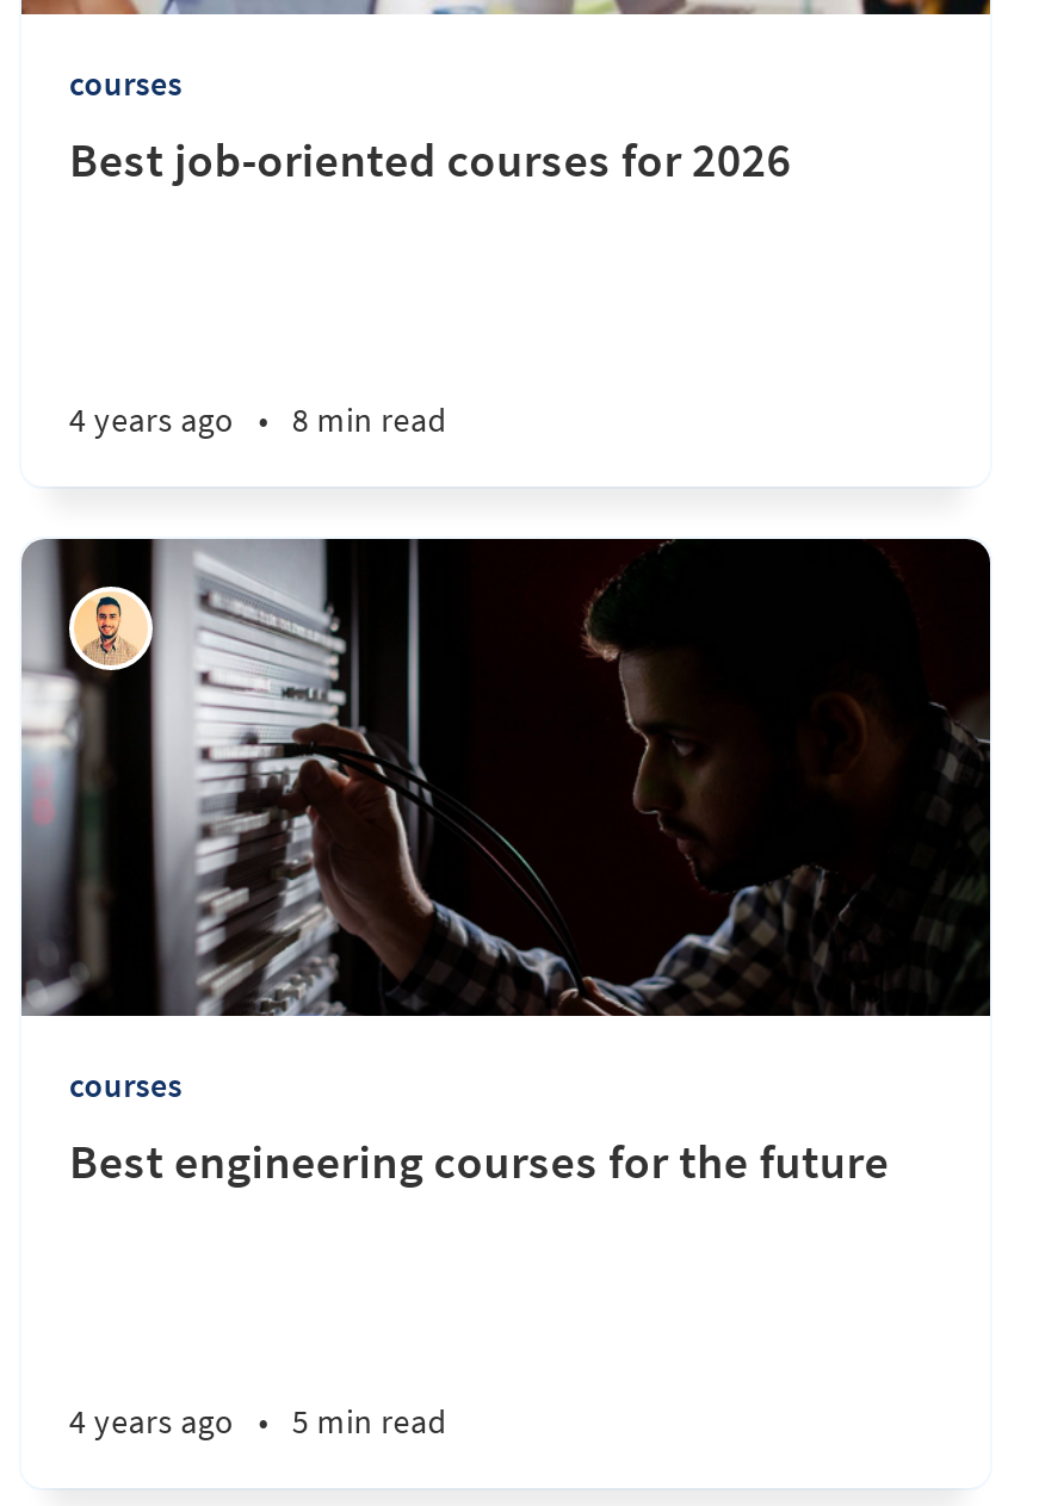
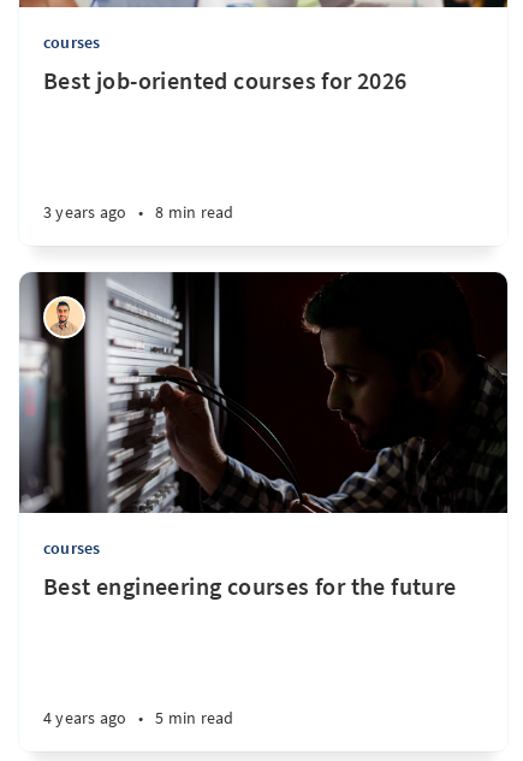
[69,398,447,441] 4 years ago • 8 min read -> [43,201,234,223] 3 years ago • 8 min read

